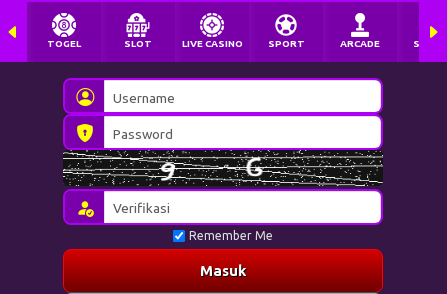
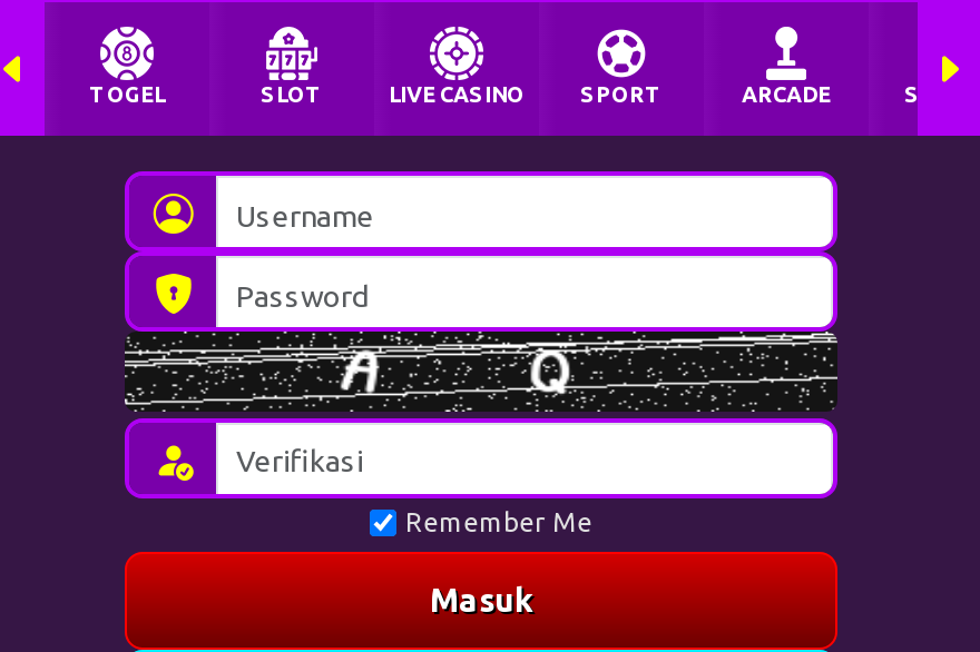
[63,149,383,187] [image] -> [122,329,837,414] [image]

